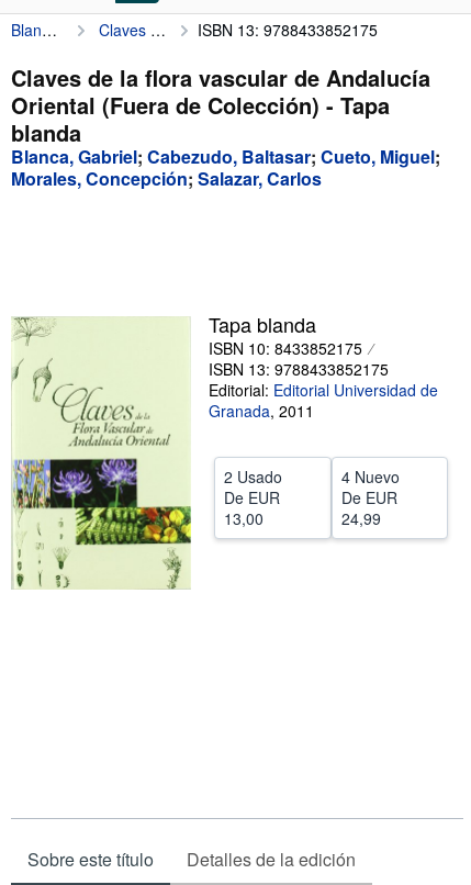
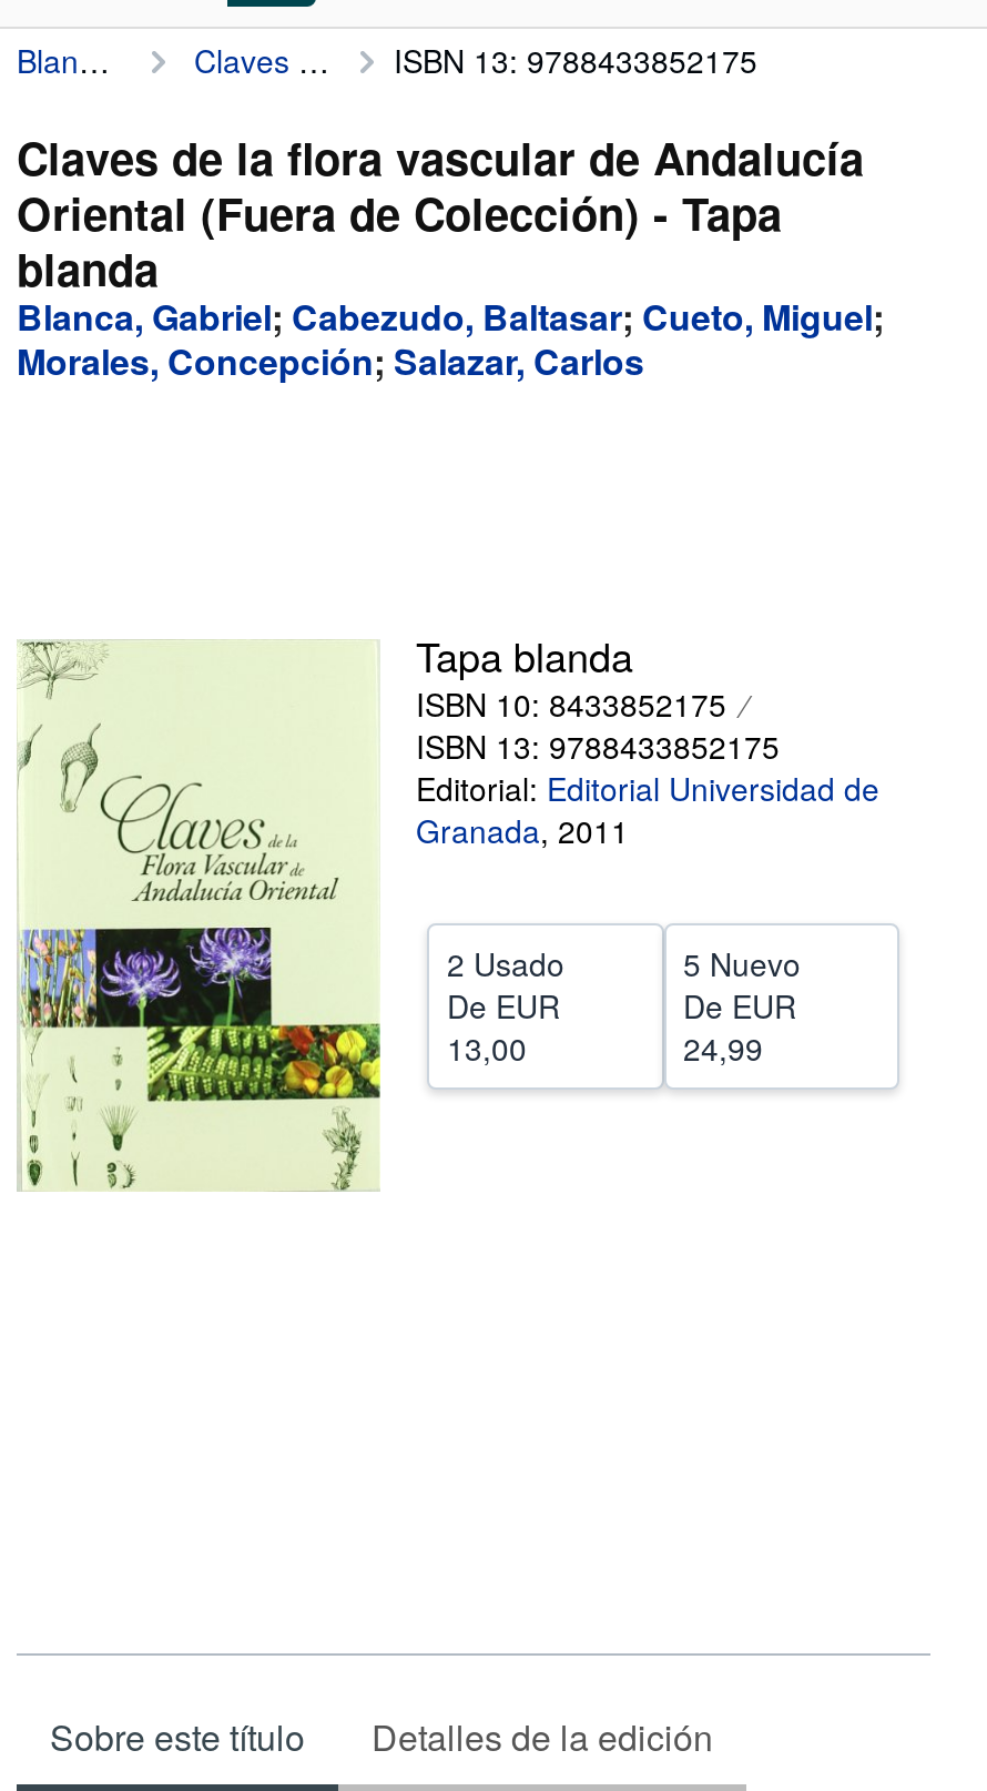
[341,466,399,488] 4 Nuevo -> [683,941,801,985] 5 Nuevo

